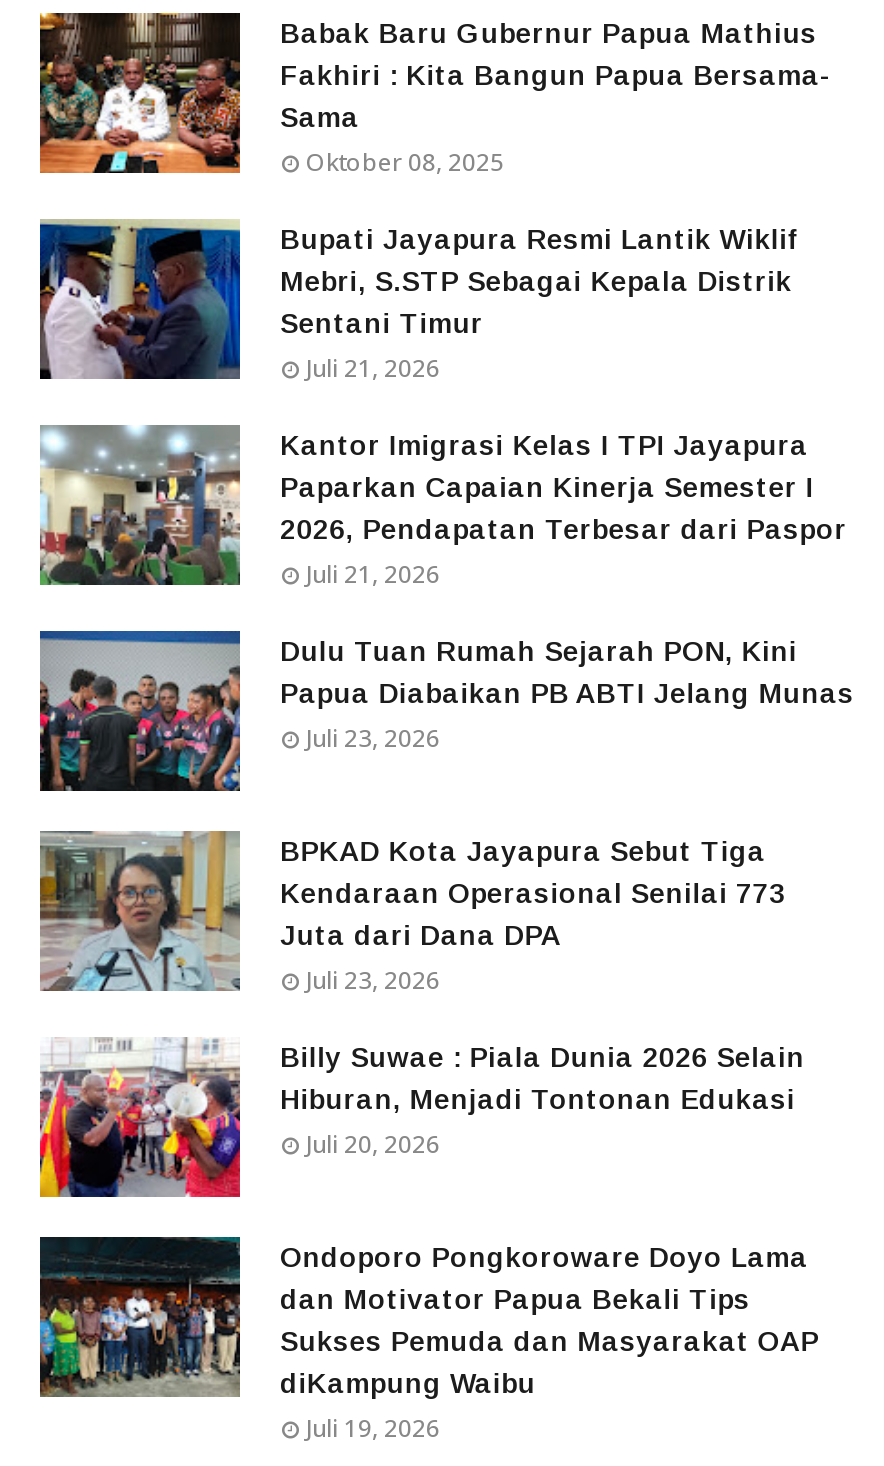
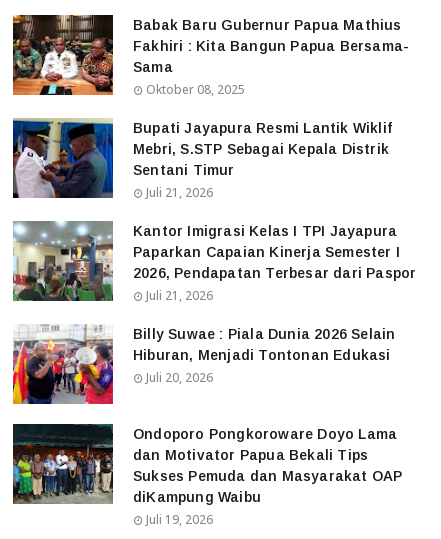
[38,629,854,997] [image] | Dulu Tuan Rumah Sejarah PON, Kini | Papua Diabaikan PB ABTI Jelang Munas | Juli 23, 2026 | BPKAD Kota Jayapura Sebut Tiga | Kendaraan Operasional Senilai 773 | Juta dari Dana DPA | Juli 23, 2026 -> none
[40,831,240,991] [image] -> none

